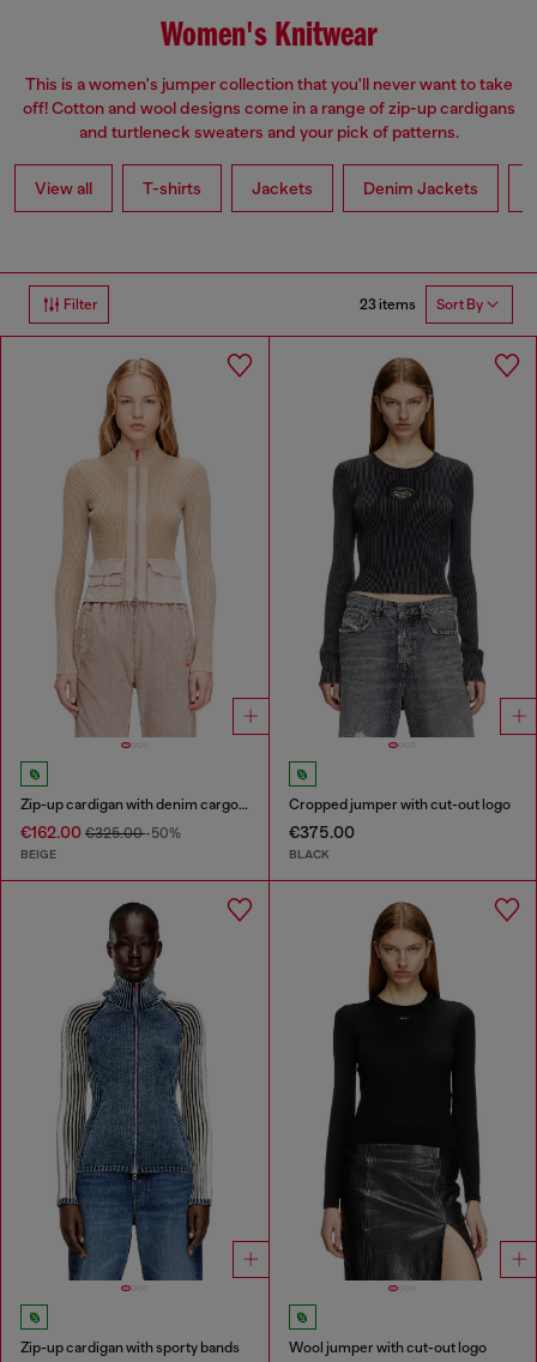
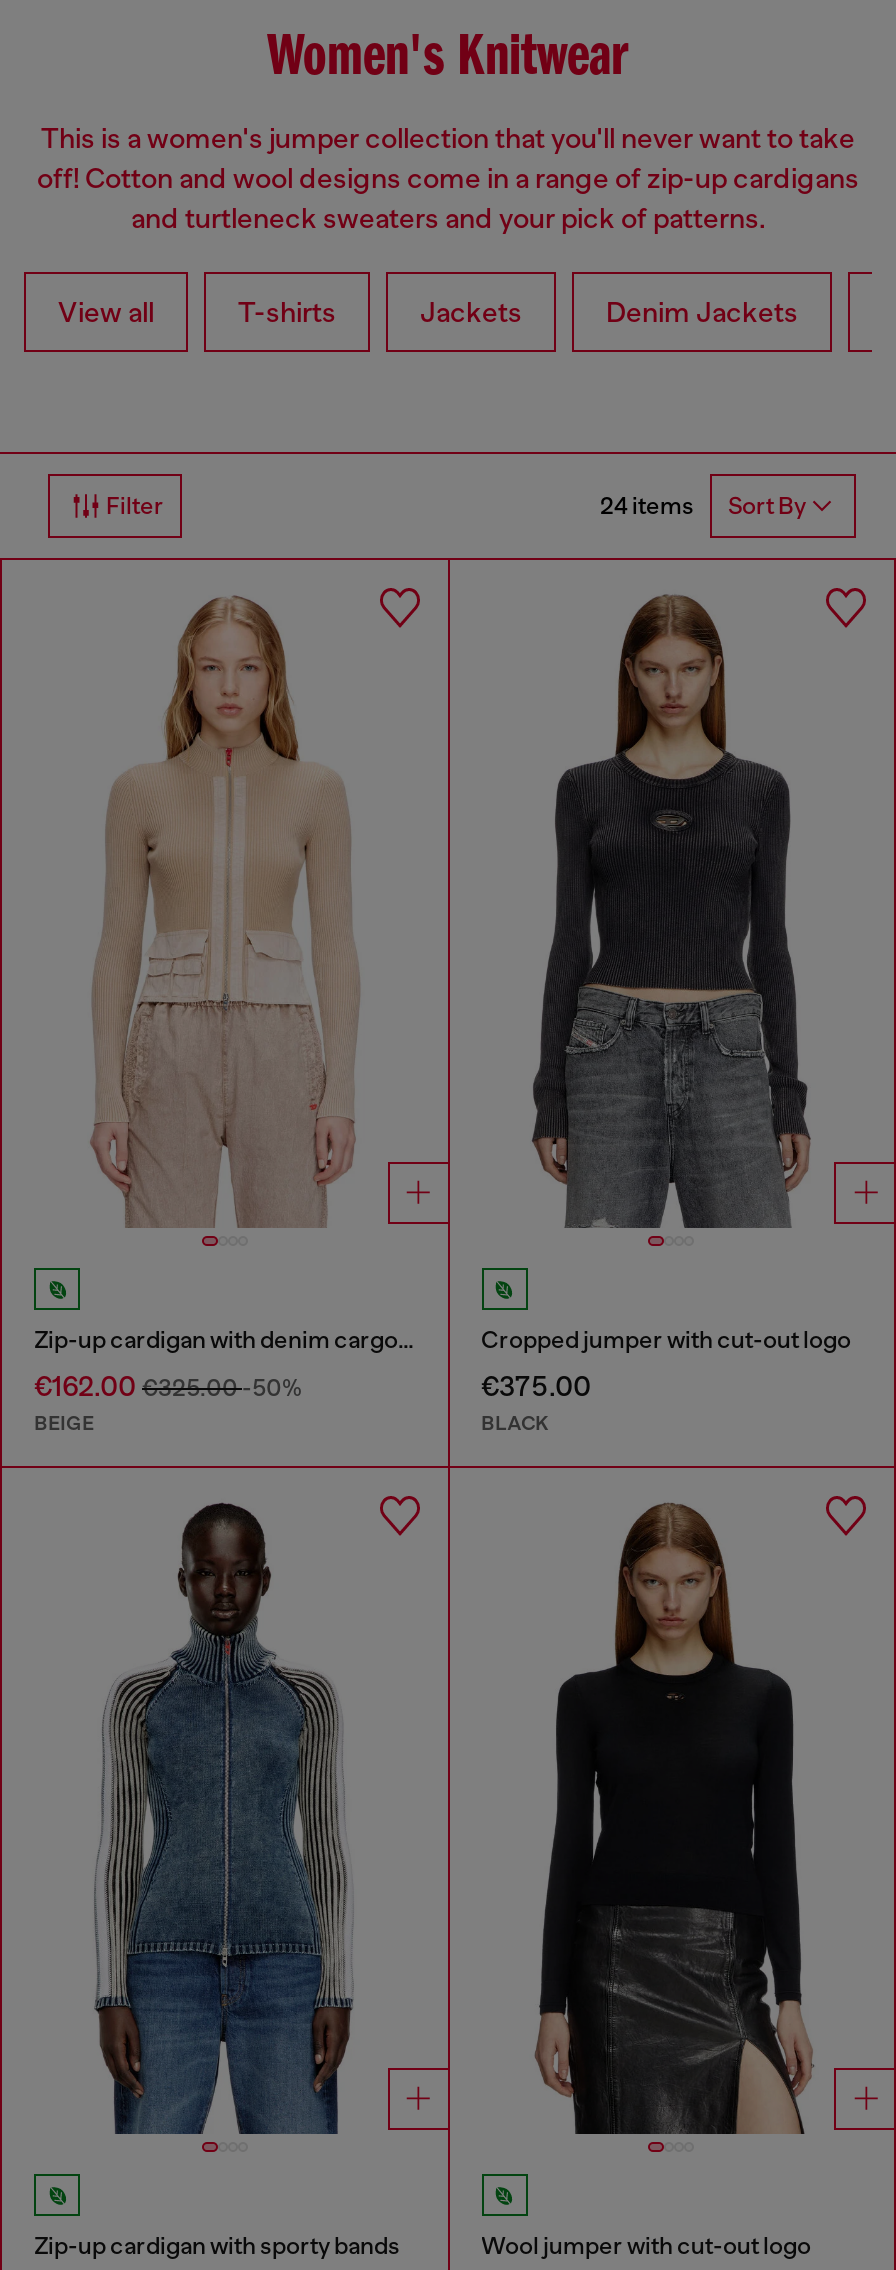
[360,296,483,313] 23 items Sort By -> [600,492,806,521] 24 items Sort By

